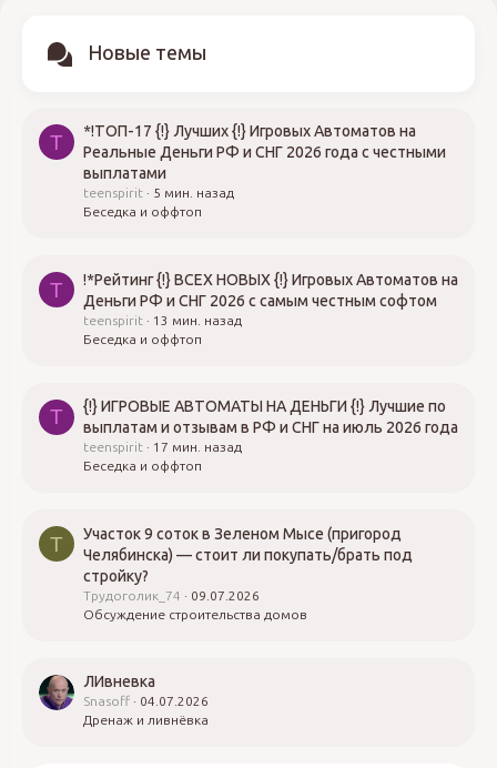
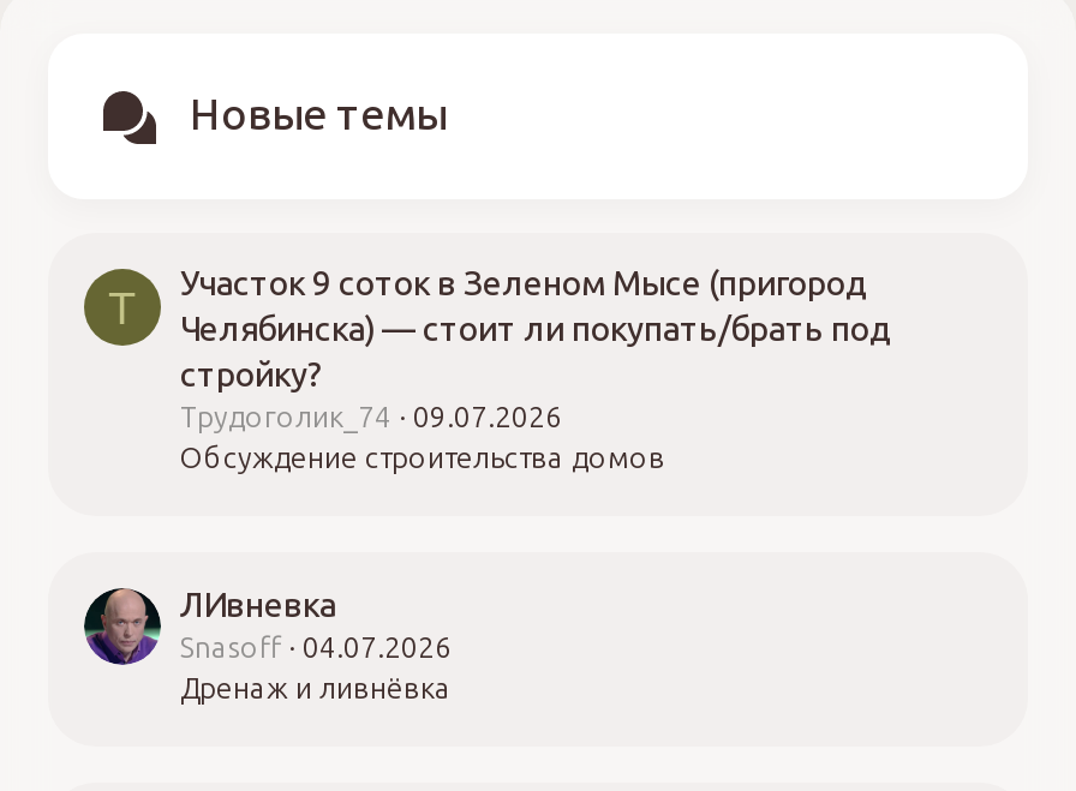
[50,123,458,474] T | *!ТОП-17 {!} Лучших {!} Игровых Автоматов на | Реальные Деньги РФ и СНГ 2026 года с честными | выплатами | teenspirit | 5 мин. назад | Беседка и оффтоп | T | !*Рейтинг {!} ВСЕХ НОВЫХ {!} Игровых Автоматов на | Деньги РФ и СНГ 2026 с самым честным софтом | teenspirit | 13 мин. назад | Беседка и оффтоп | T | {!} ИГРОВЫЕ АВТОМАТЫ НА ДЕНЬГИ {!} Лучшие по | выплатам и отзывам в РФ и СНГ на июль 2026 года | teenspirit | 17 мин. назад | Беседка и оффтоп -> none

